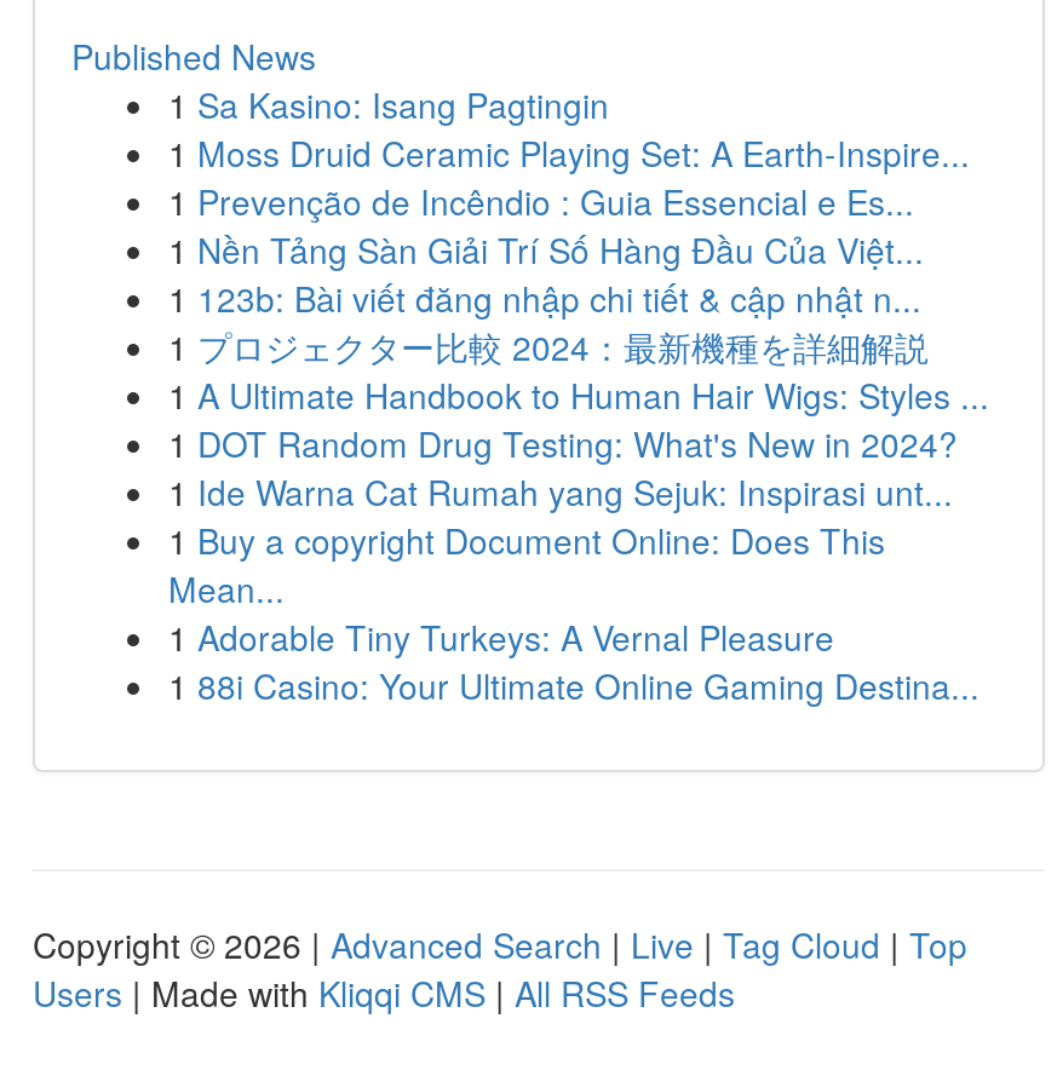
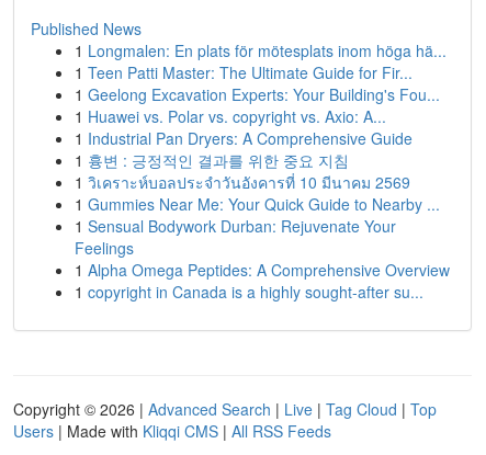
[168,80,989,709] 1 Sa Kasino: Isang Pagtingin | 1 Moss Druid Ceramic Playing Set: A Earth-Inspire... | 1 Prevenção de Incêndio : Guia Essencial e Es... | 1 Nền Tảng Sàn Giải Trí Số Hàng Đầu Của Việt... | 1 123b: Bài viết đăng nhập chi tiết & cập nhật n... | 1 プロジェクター比較 2024：最新機種を詳細解説 | 1 A Ultimate Handbook to Human Hair Wigs: Styles ... | 1 DOT Random Drug Testing: What's New in 2024? | 1 Ide Warna Cat Rumah yang Sejuk: Inspirasi unt... | 1 Buy a copyright Document Online: Does This | Mean... | 1 Adorable Tiny Turkeys: A Vernal Pleasure | 1 88i Casino: Your Ultimate Online Gaming Destina... -> [75,39,450,303] 1 Longmalen: En plats för mötesplats inom höga hä... | 1 Teen Patti Master: The Ultimate Guide for Fir... | 1 Geelong Excavation Experts: Your Building's Fou... | 1 Huawei vs. Polar vs. copyright vs. Axio: A... | 1 Industrial Pan Dryers: A Comprehensive Guide | 1 흉변 : 긍정적인 결과를 위한 중요 지침 | 1 วิเคราะห์บอลประจำวันอังคารที่ 10 มีนาคม 2569 | 1 Gummies Near Me: Your Quick Guide to Nearby ... | 1 Sensual Bodywork Durban: Rejuvenate Your | Feelings | 1 Alpha Omega Peptides: A Comprehensive Overview | 1 copyright in Canada is a highly sought-after su...

